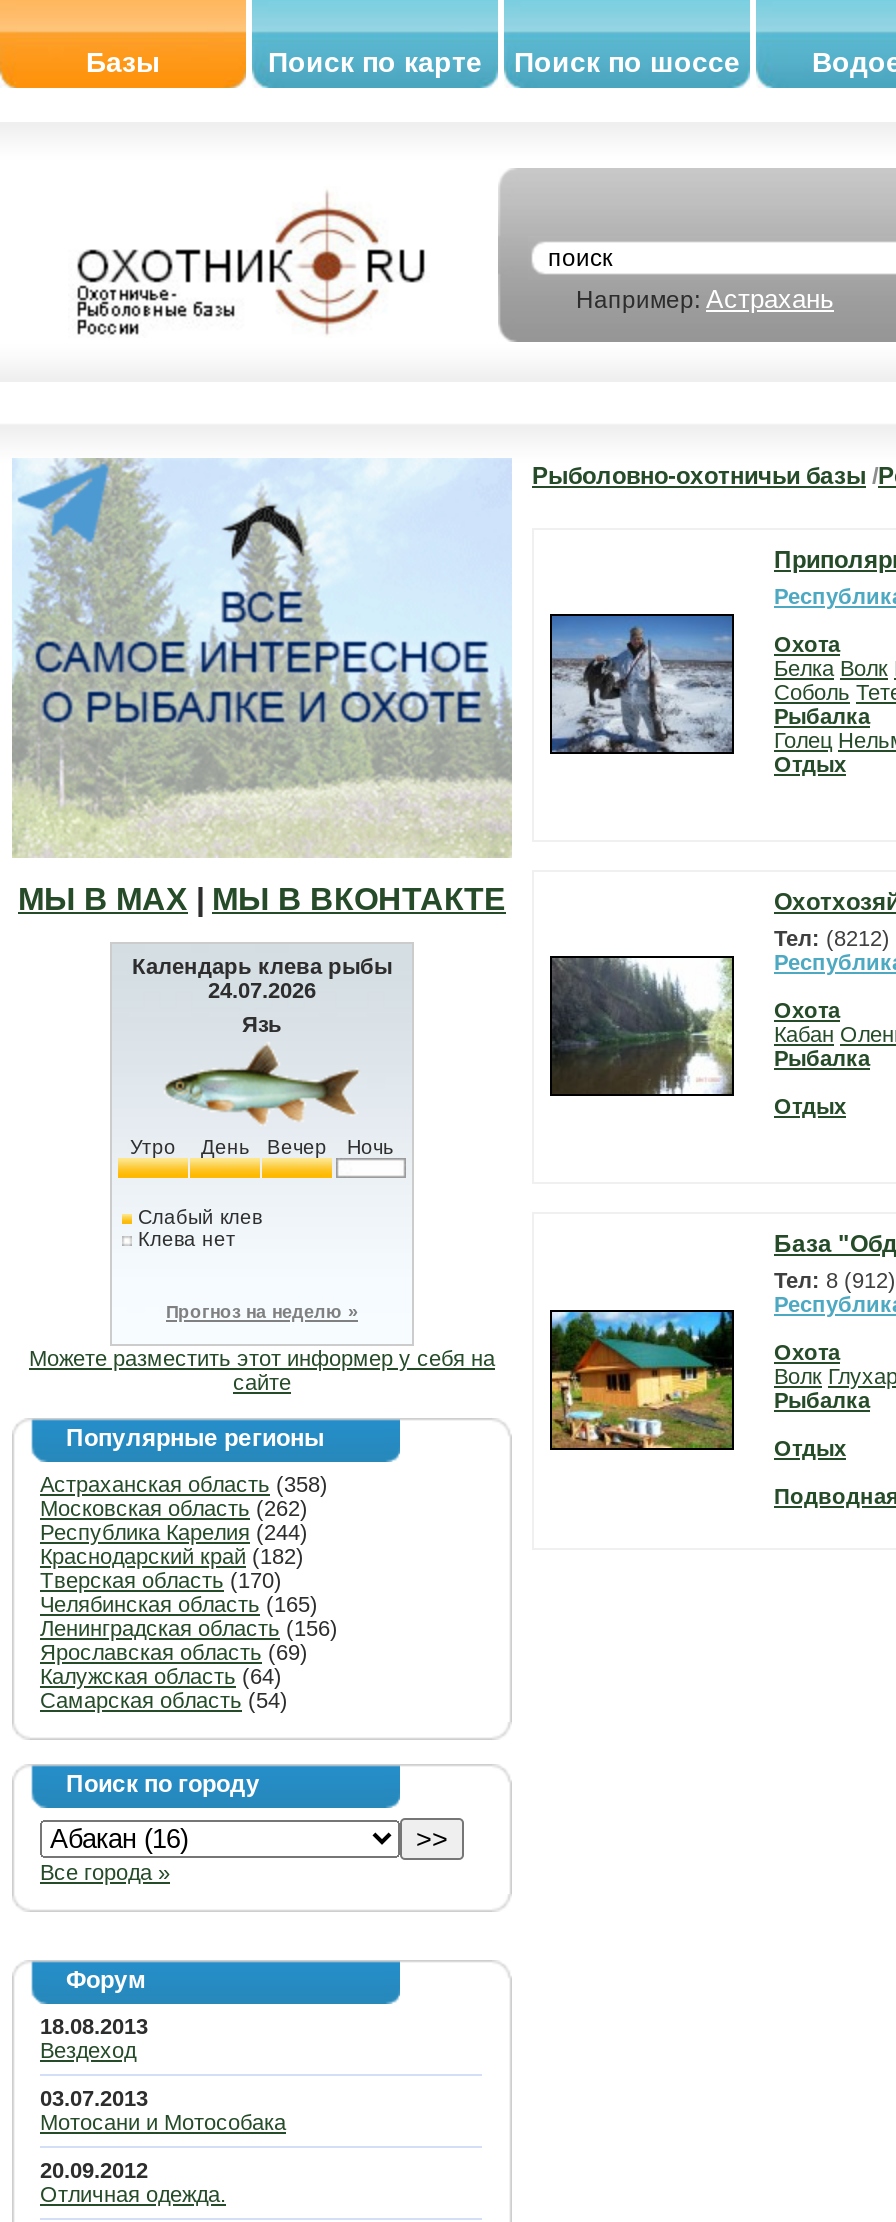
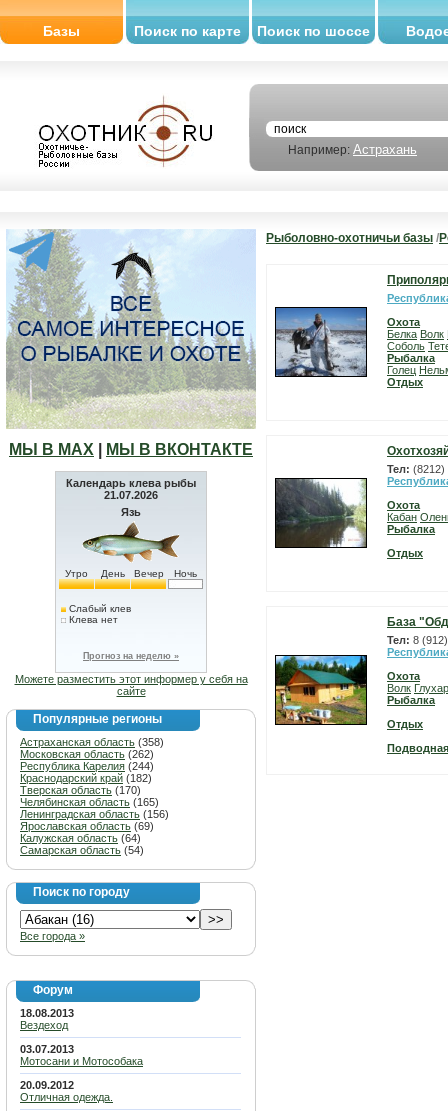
[208,978,316,1002] 24.07.2026 -> [104,489,158,501] 21.07.2026

